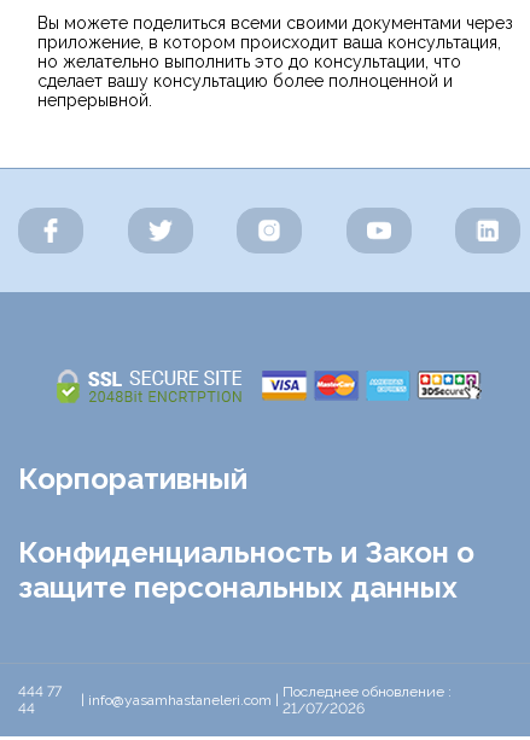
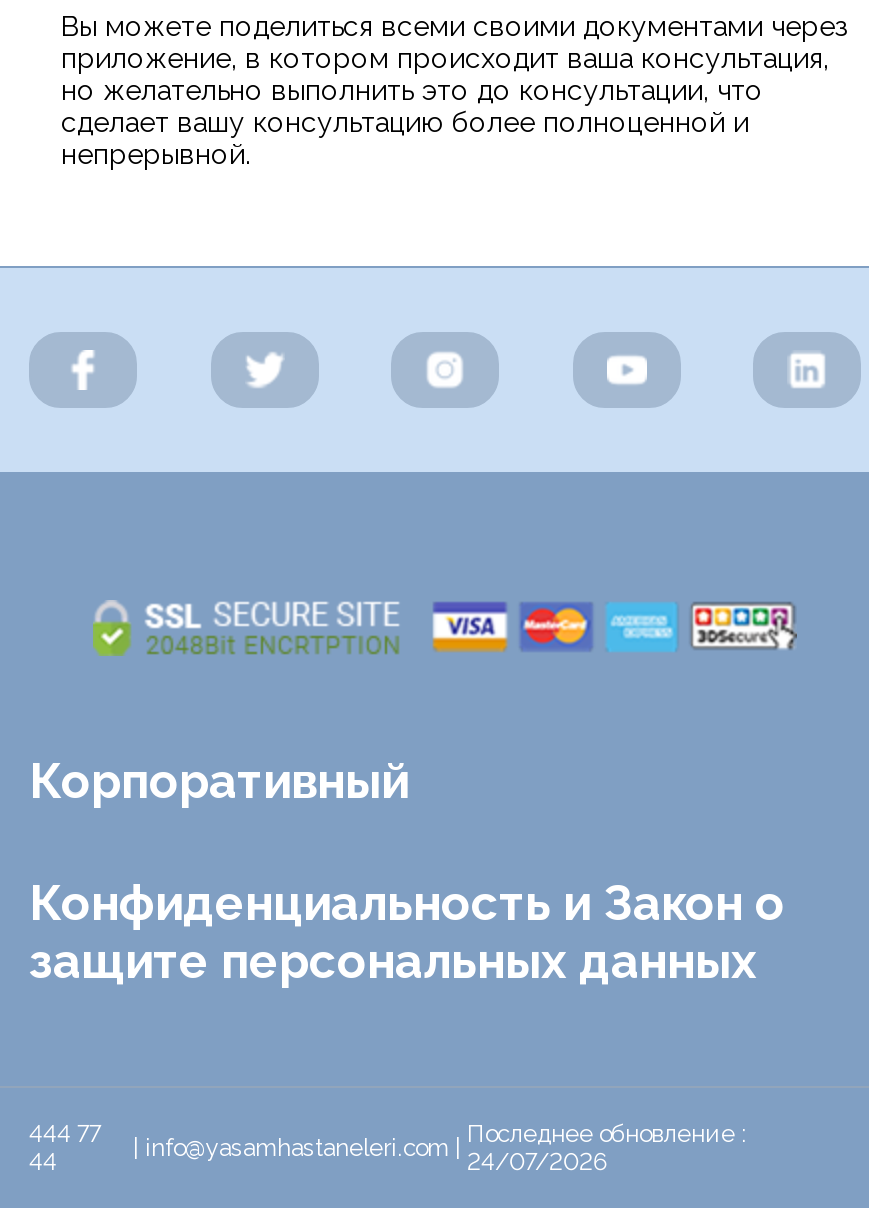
[283,700,365,717] 21/07/2026 -> [467,1148,607,1176] 24/07/2026

